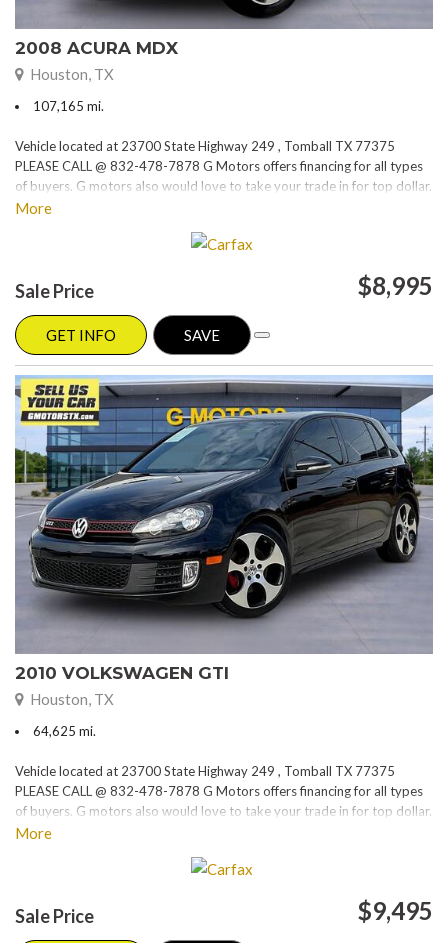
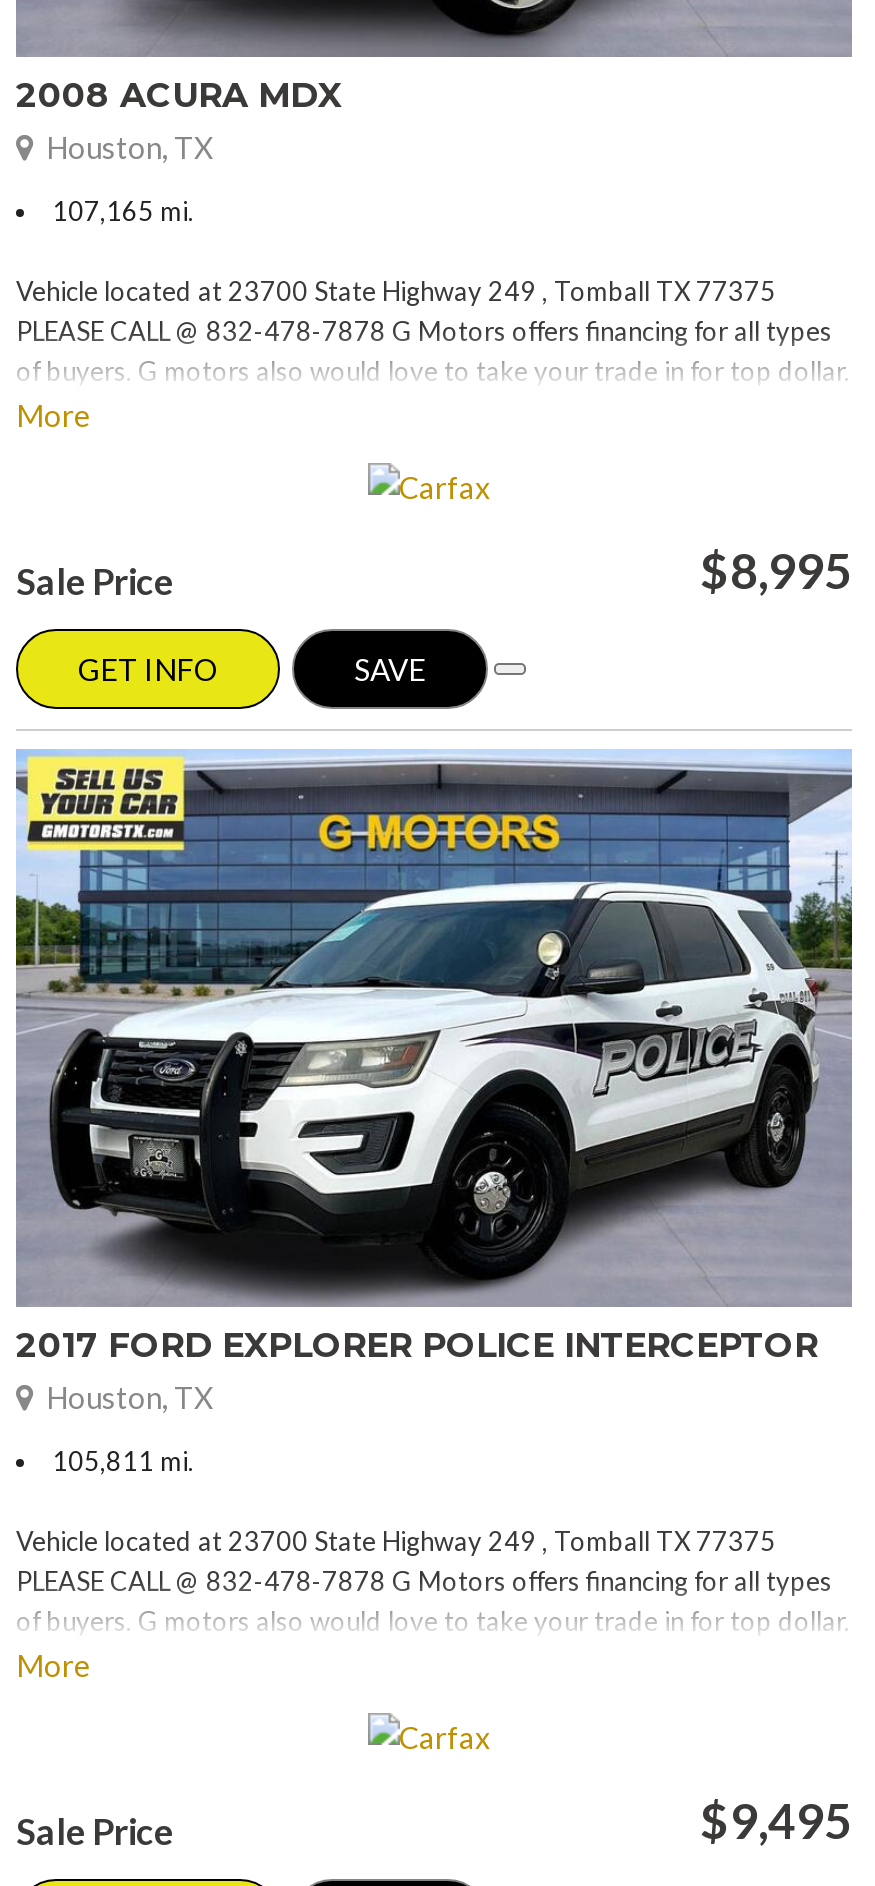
[15,407,420,682] [image] | 2010 VOLKSWAGEN GTI -> [16,814,824,1365] [image] | 2017 FORD EXPLORER POLICE INTERCEPTOR
[33,722,96,738] 64,625 mi. -> [52,1445,194,1477] 105,811 mi.

